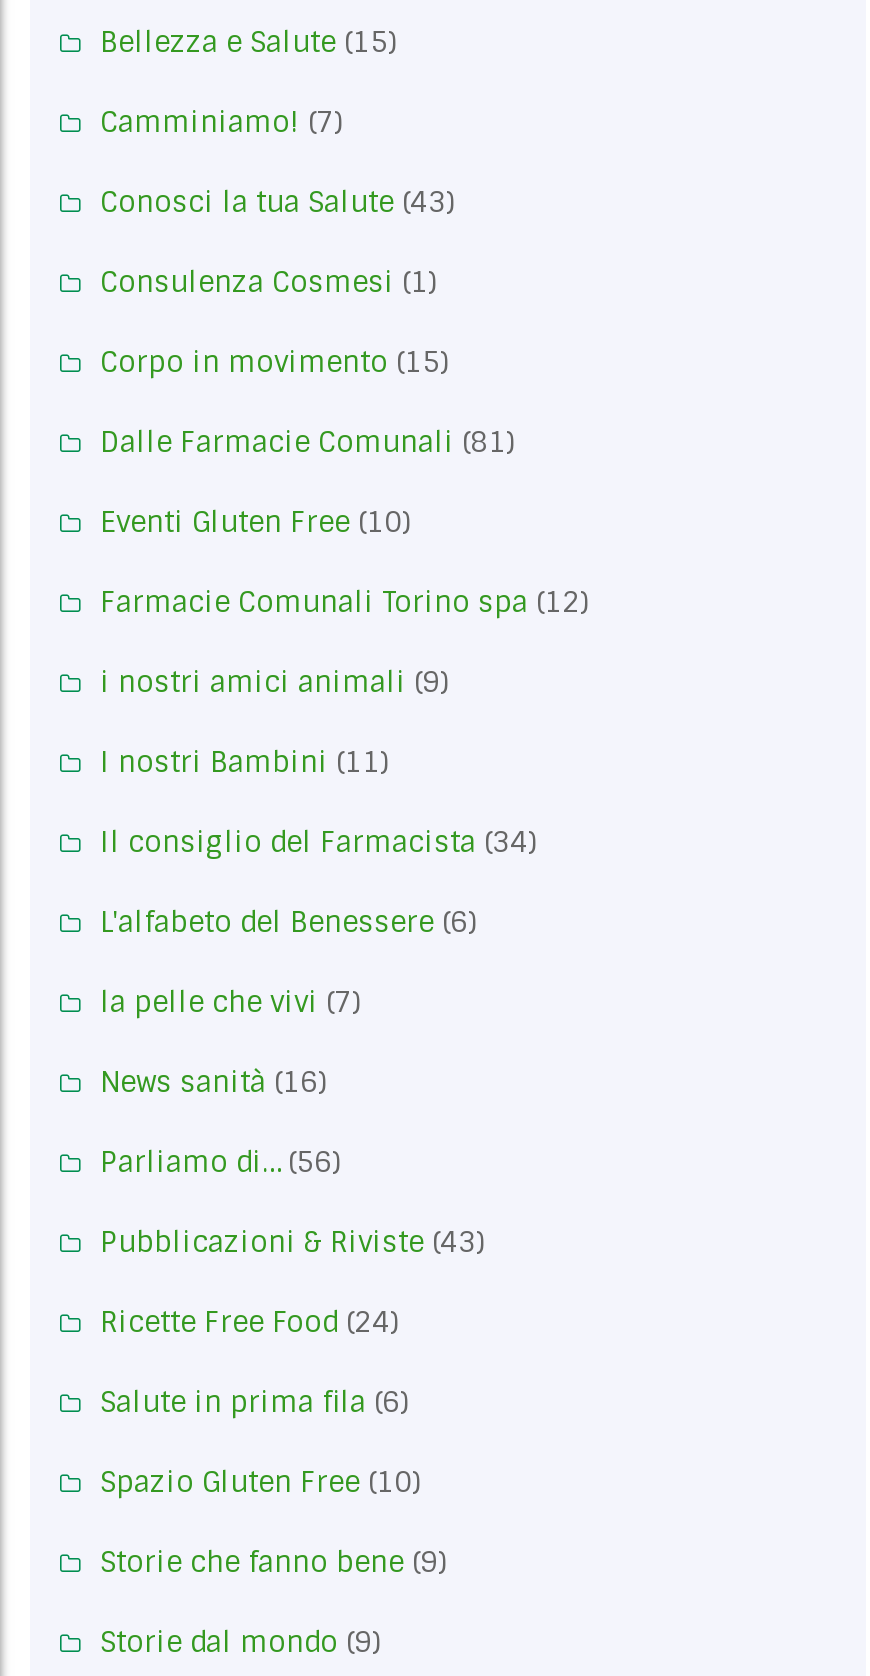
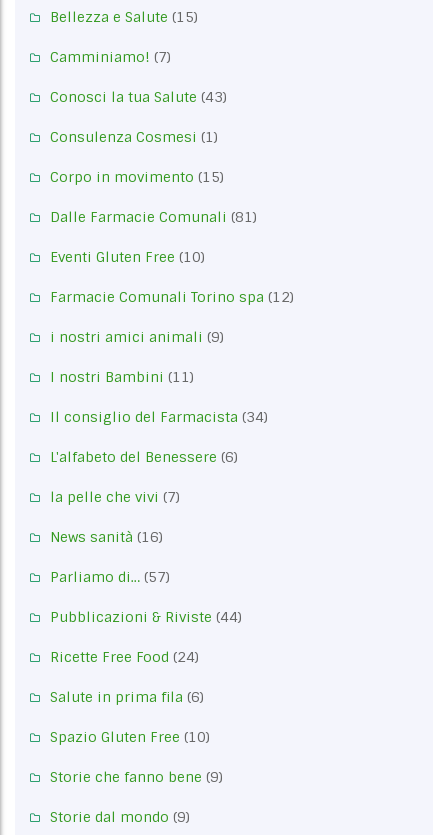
[100,1144,340,1180] Parliamo di… (56) -> [50,568,170,586] Parliamo di… (57)
[100,1224,484,1260] Pubblicazioni & Riviste (43) -> [50,608,242,626] Pubblicazioni & Riviste (44)

